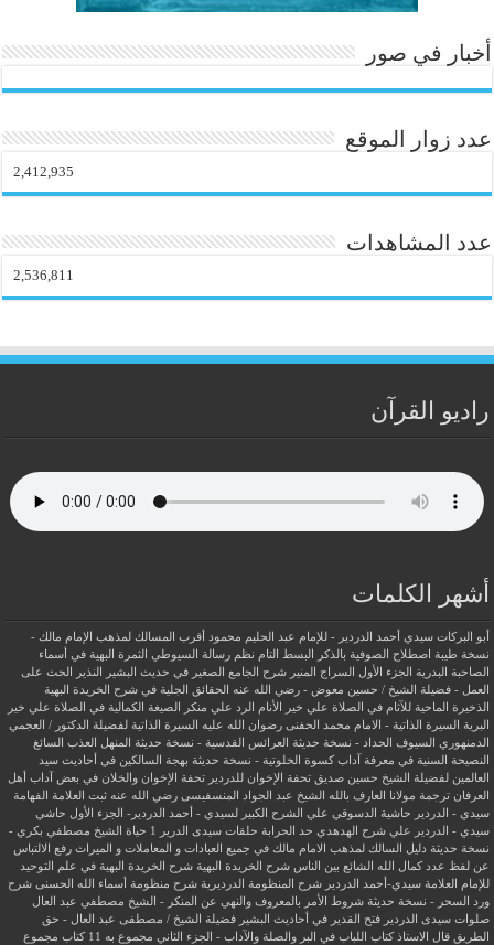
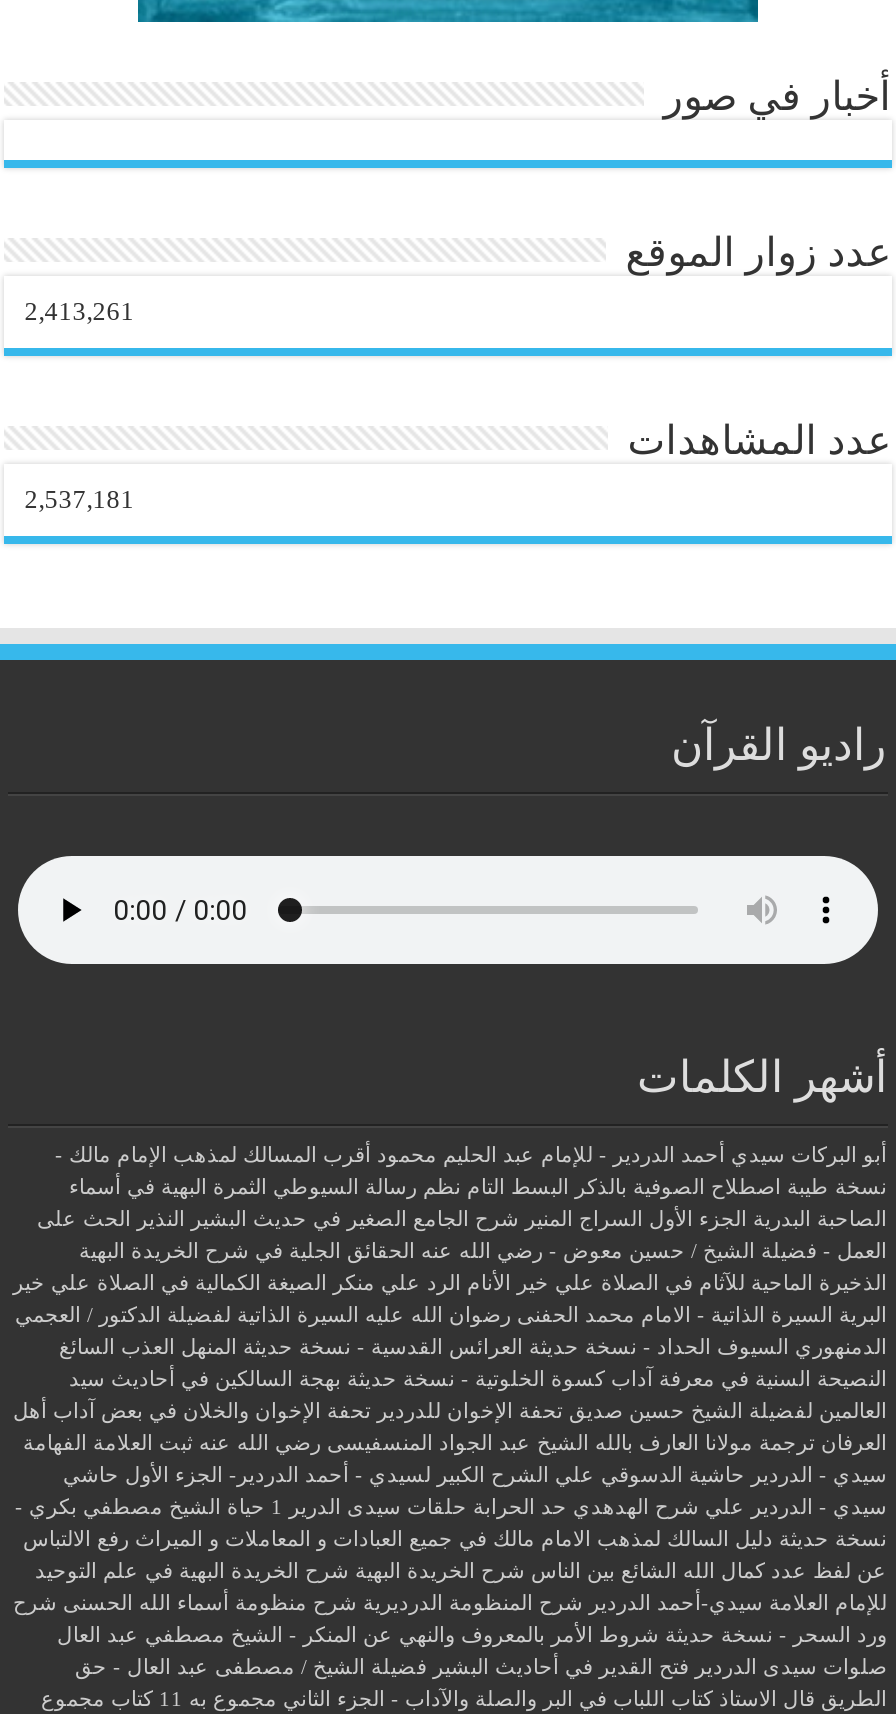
[13,163,74,180] 2,412,935 -> [24,296,134,326] 2,413,261
[13,267,74,283] 2,536,811 -> [24,484,134,514] 2,537,181

